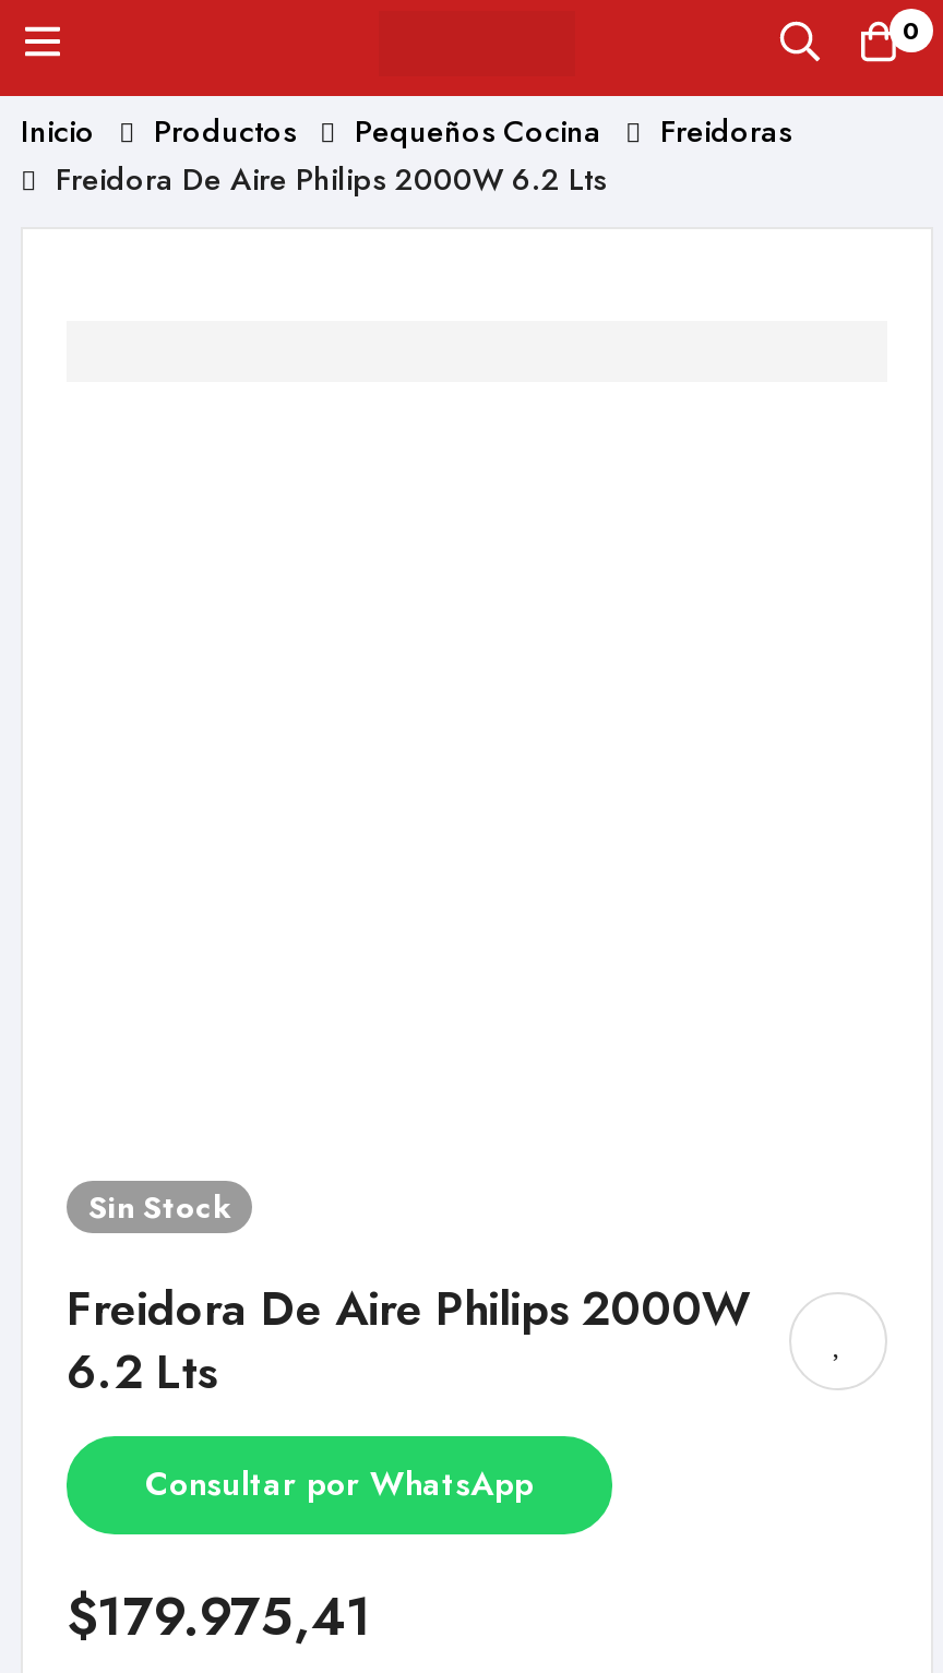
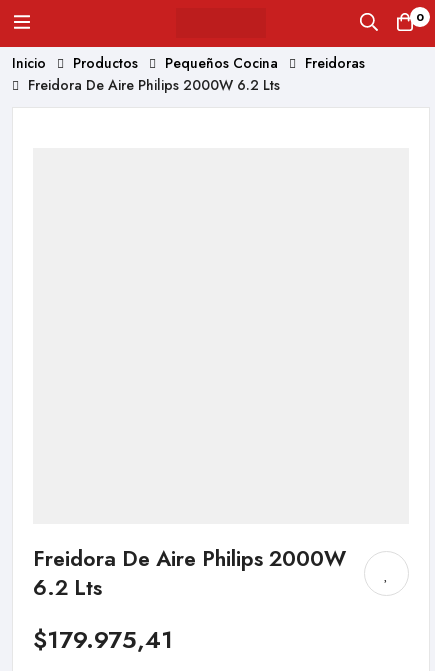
[88,1185,230,1229] Sin Stock -> none
[145,1460,534,1508] Consultar por WhatsApp -> none

